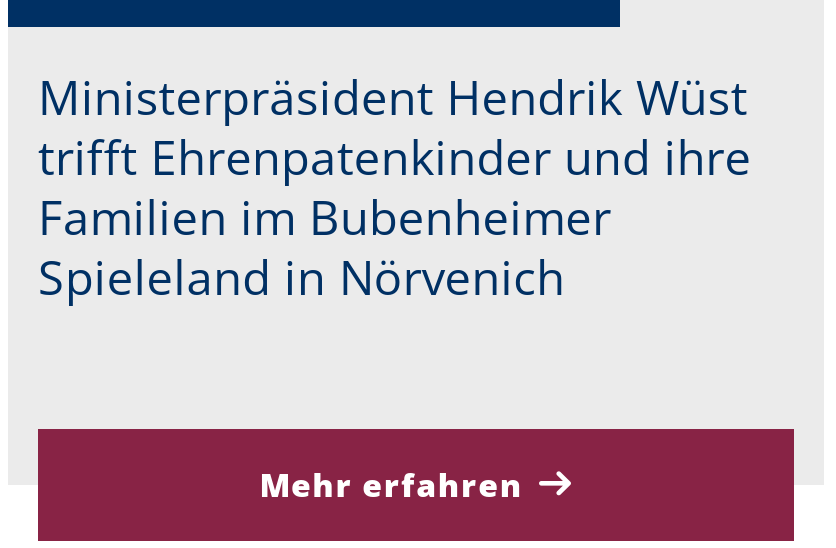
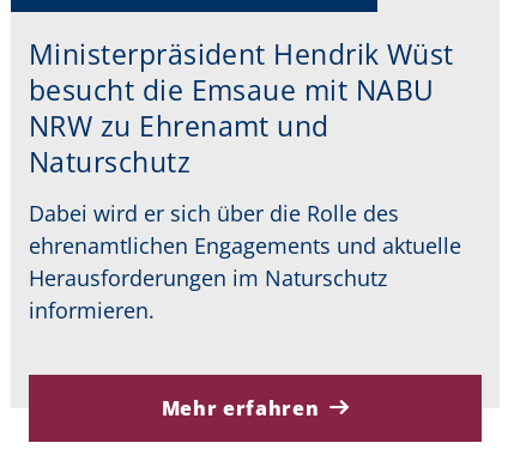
[38,125,751,309] trifft Ehrenpatenkinder und ihre | Familien im Bubenheimer | Spieleland in Nörvenich -> [29,70,461,324] besucht die Emsaue mit NABU | NRW zu Ehrenamt und | Naturschutz | Dabei wird er sich über die Rolle des | ehrenamtlichen Engagements und aktuelle | Herausforderungen im Naturschutz | informieren.

